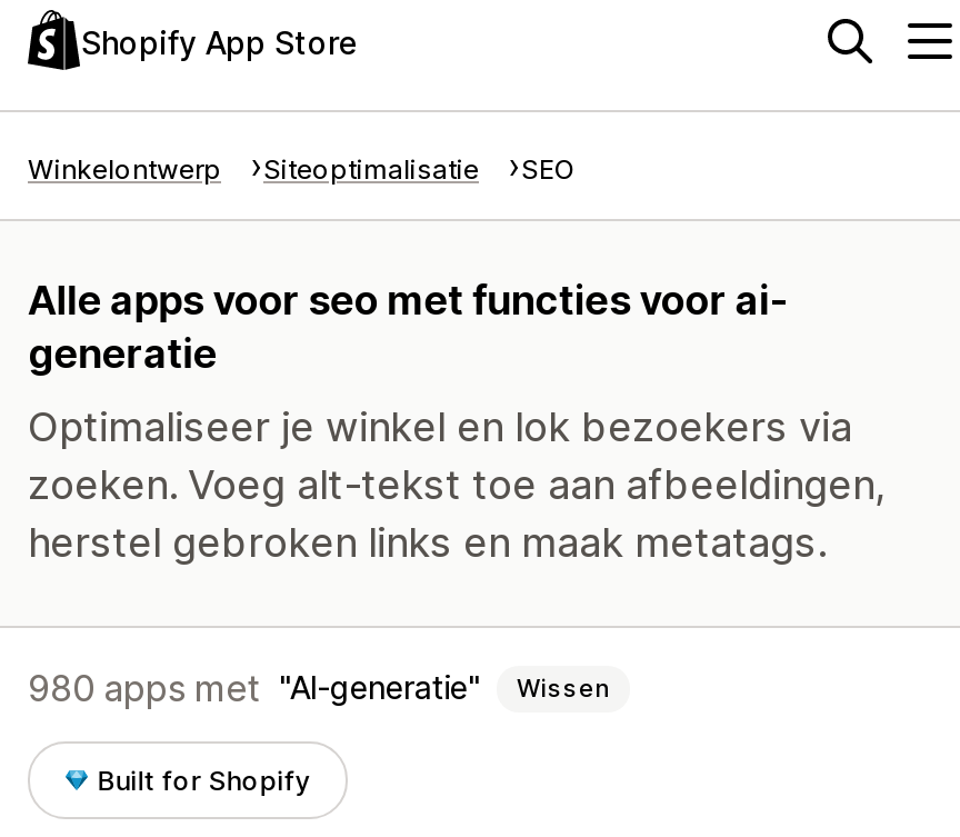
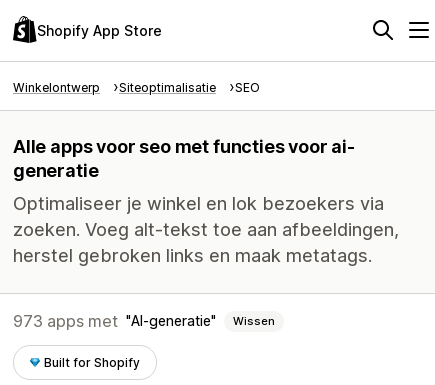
[28,666,610,710] 980 apps met AI-generatie Wissen -> [13,311,275,331] 973 apps met AI-generatie Wissen

